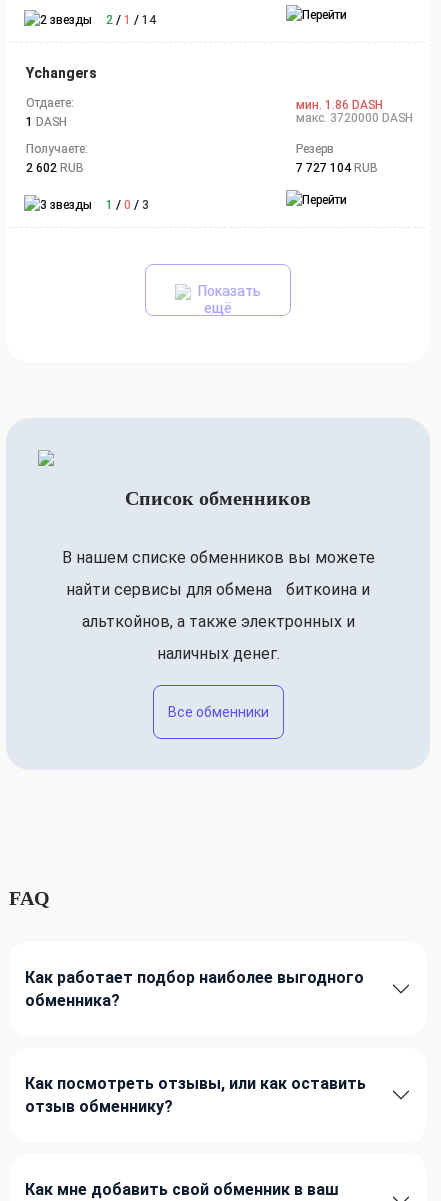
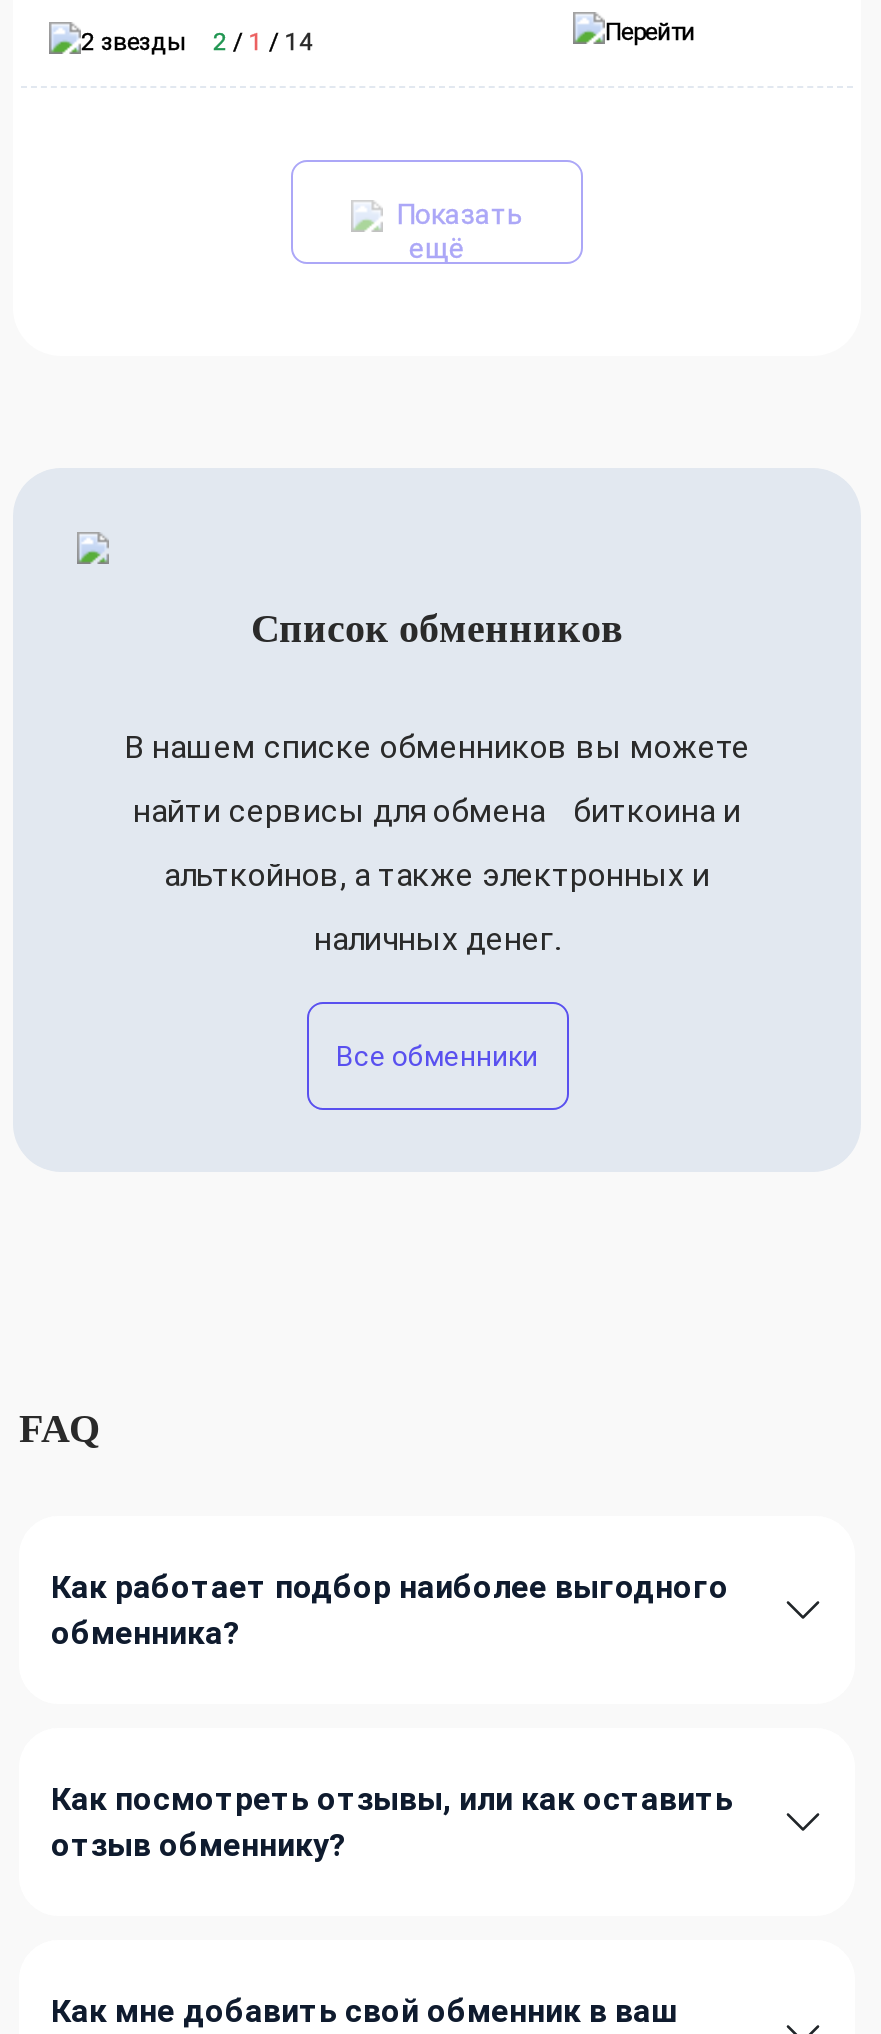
[26,65,97,129] Ychangers | Отдаете: | 1 DASH -> none
[26,98,413,175] мин. 1.86 DASH | макс. 3720000 DASH | Получаете: | 2 602 RUB -> none
[106,142,378,212] Резерв | 7 727 104 RUB | 1 / 0 / 3 -> none

